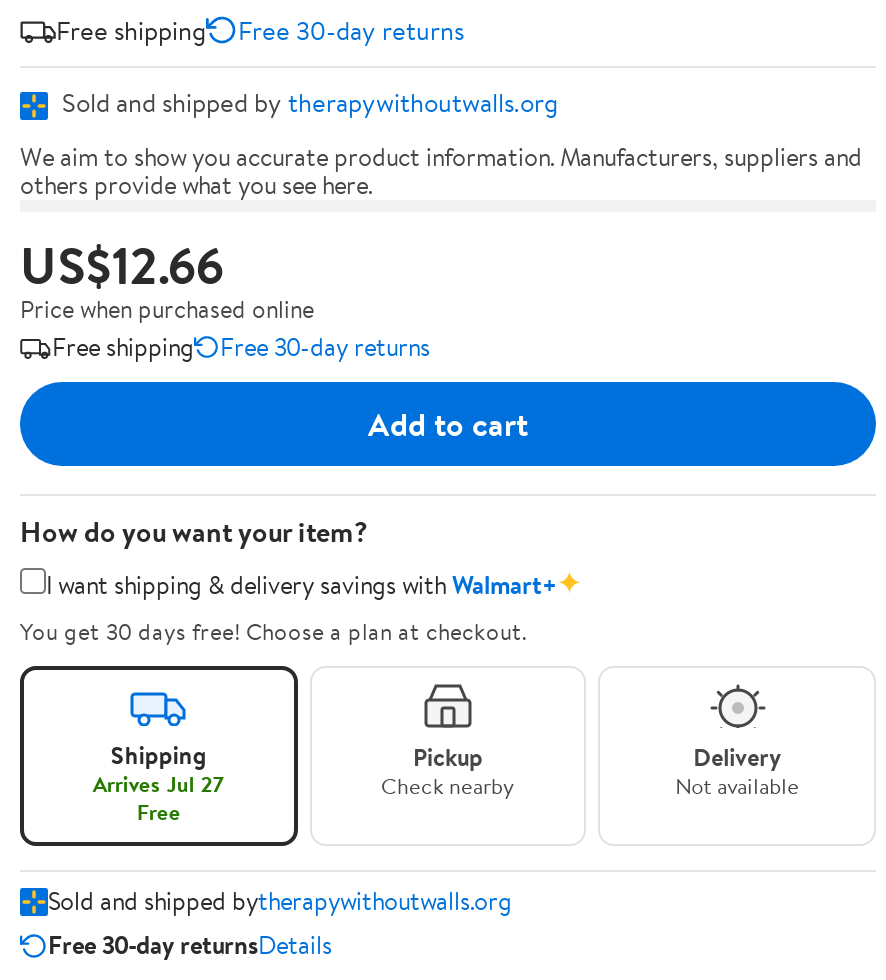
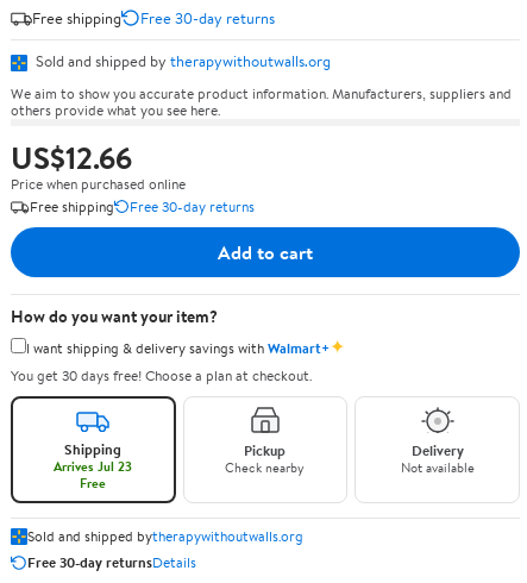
[93,768,225,800] Arrives Jul 27 -> [54,457,132,476] Arrives Jul 23

